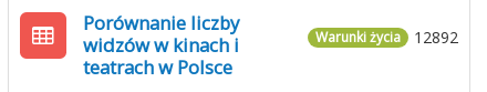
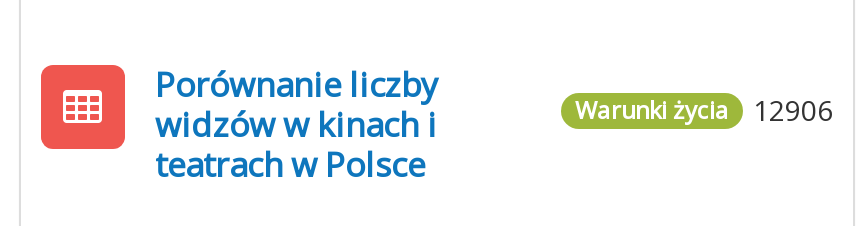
[315,27,458,48] Warunki życia 12892 -> [575,91,833,129] Warunki życia 12906

